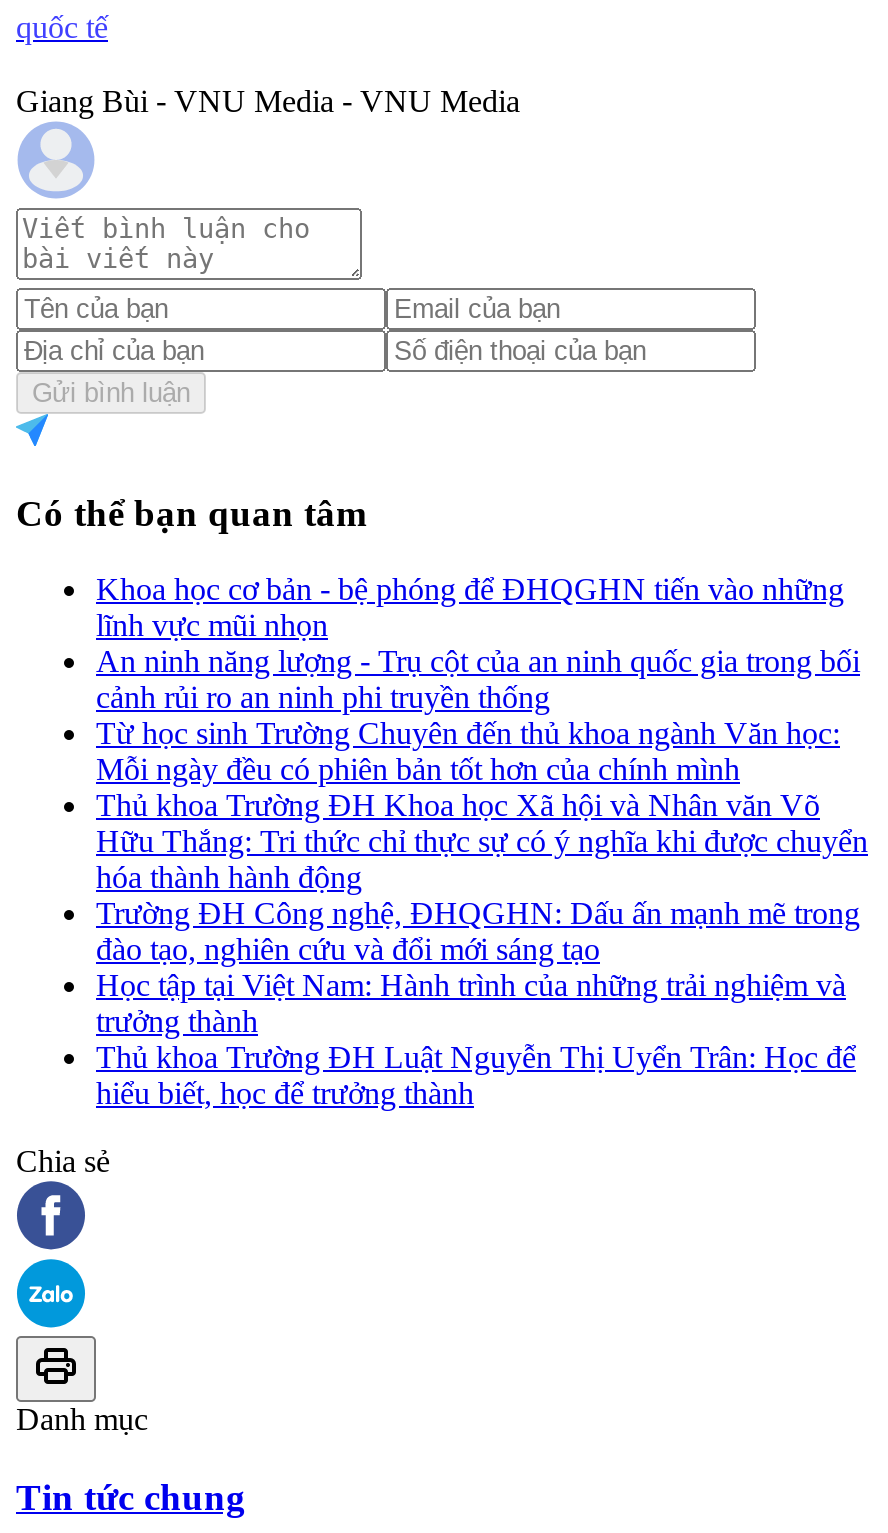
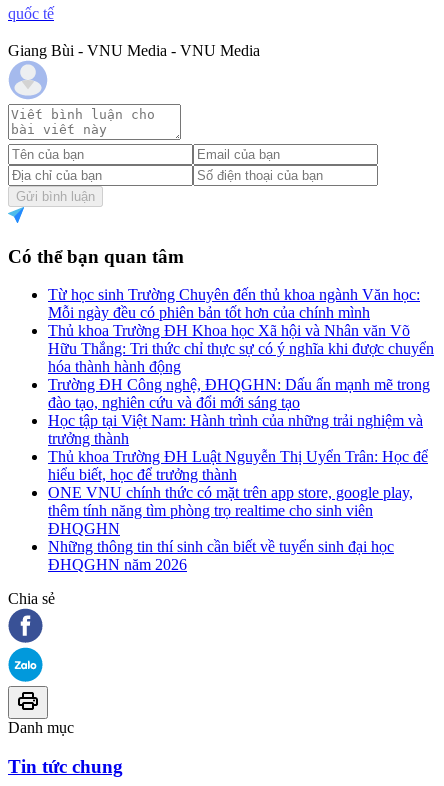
[96,572,860,714] Khoa học cơ bản - bệ phóng để ĐHQGHN tiến vào những | lĩnh vực mũi nhọn | An ninh năng lượng - Trụ cột của an ninh quốc gia trong bối | cảnh rủi ro an ninh phi truyền thống -> none
moved [96,716,868,1110] -> [48,286,434,483]: Từ học sinh Trường Chuyên đến thủ khoa ngành Văn học: | Mỗi ngày đều có phiên bản tốt hơn của chính mình | Thủ khoa Trường ĐH Khoa học Xã hội và Nhân văn Võ | ... | Thủ khoa Trường ĐH Luật Nguyễn Thị Uyển Trân: Học để | hiểu biết, học để trưởng thành
none -> [48,484,413,573] ONE VNU chính thức có mặt trên app store, google play, | thêm tính năng tìm phòng trọ realtime cho sinh viên | ĐHQGHN | Những thông tin thí sinh cần biết về tuyển sinh đại học | ĐHQGHN năm 2026

